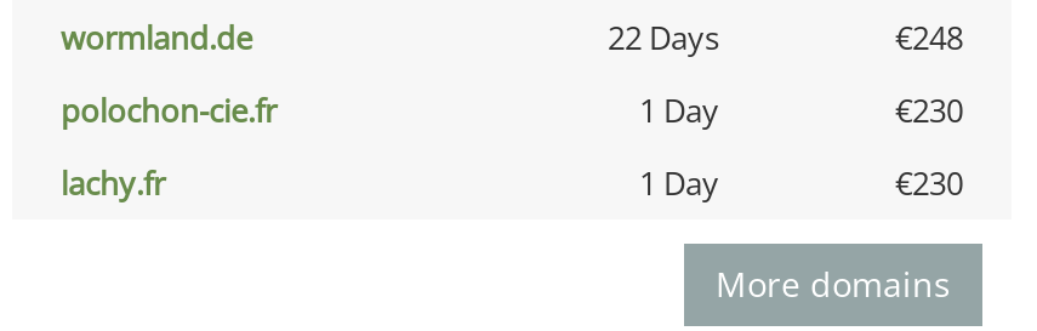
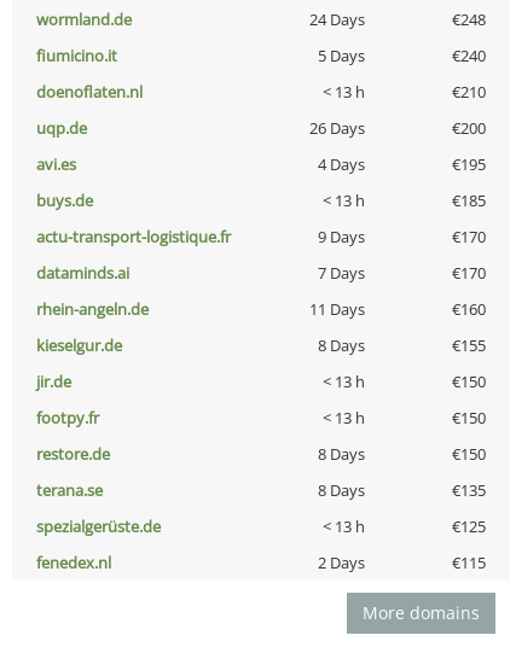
[608,16,719,59] 22 Days -> [309,8,364,30] 24 Days
[61,89,963,205] polochon-cie.fr | 1 Day | €230 | lachy.fr | 1 Day | €230 -> [36,45,486,573] fiumicino.it | 5 Days | €240 | doenoflaten.nl | < 13 h | €210 | uqp.de | 26 Days | €200 | avi.es | 4 Days | €195 | buys.de | < 13 h | €185 | actu-transport-logistique.fr | 9 Days | €170 | dataminds.ai | 7 Days | €170 | rhein-angeln.de | 11 Days | €160 | kieselgur.de | 8 Days | €155 | jir.de | < 13 h | €150 | footpy.fr | < 13 h | €150 | restore.de | 8 Days | €150 | terana.se | 8 Days | €135 | spezialgerüste.de | < 13 h | €125 | fenedex.nl | 2 Days | €115

